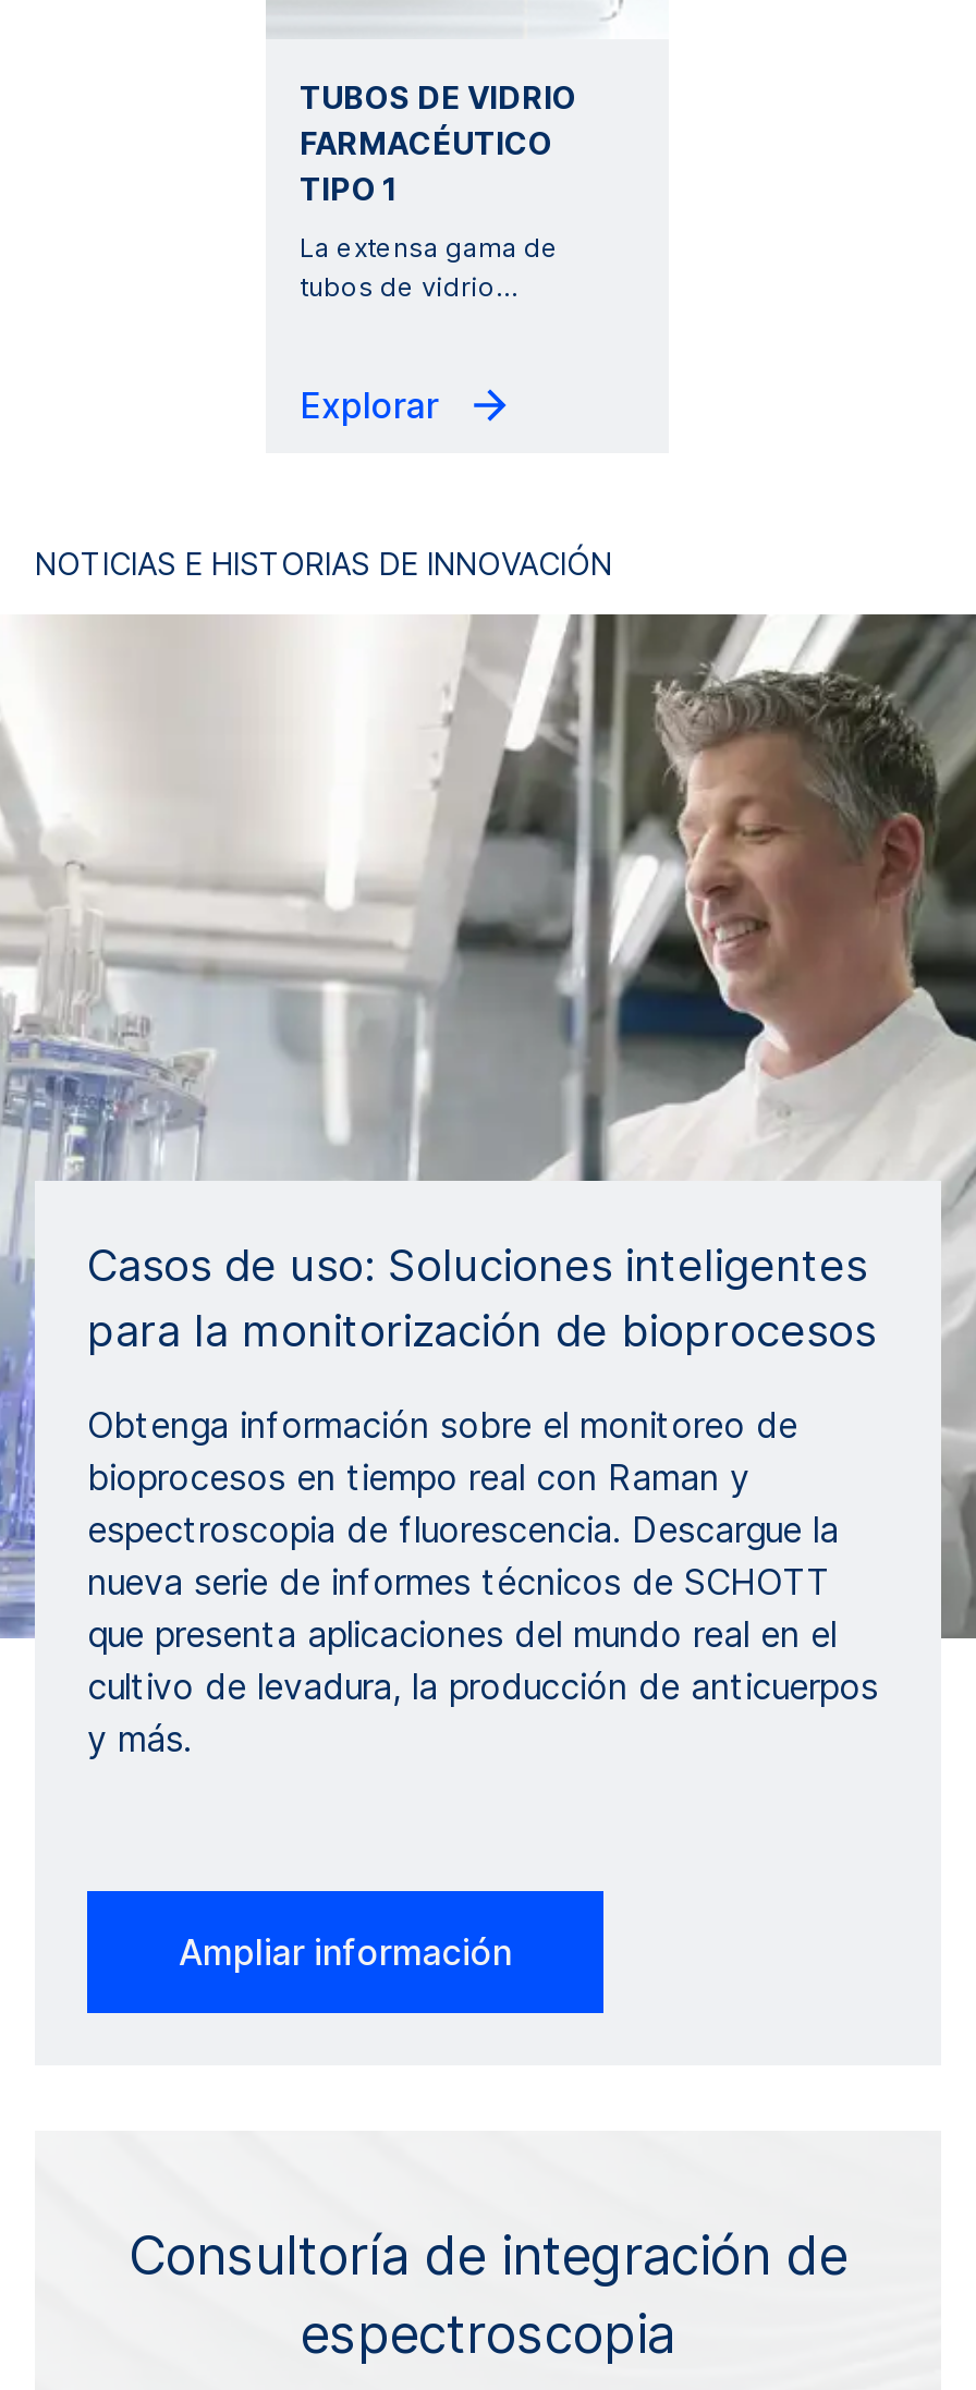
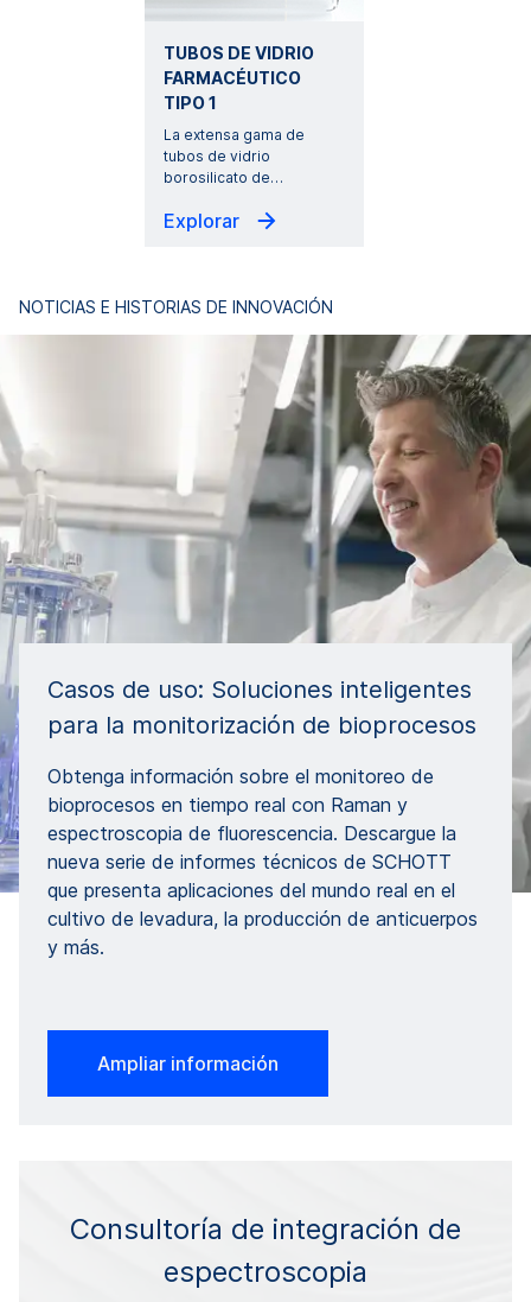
[300,269,520,302] tubos de vidrio… -> [163,147,283,186] tubos de vidrio | borosilicato de …

